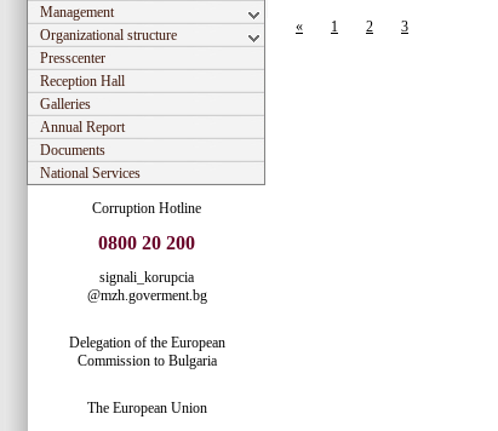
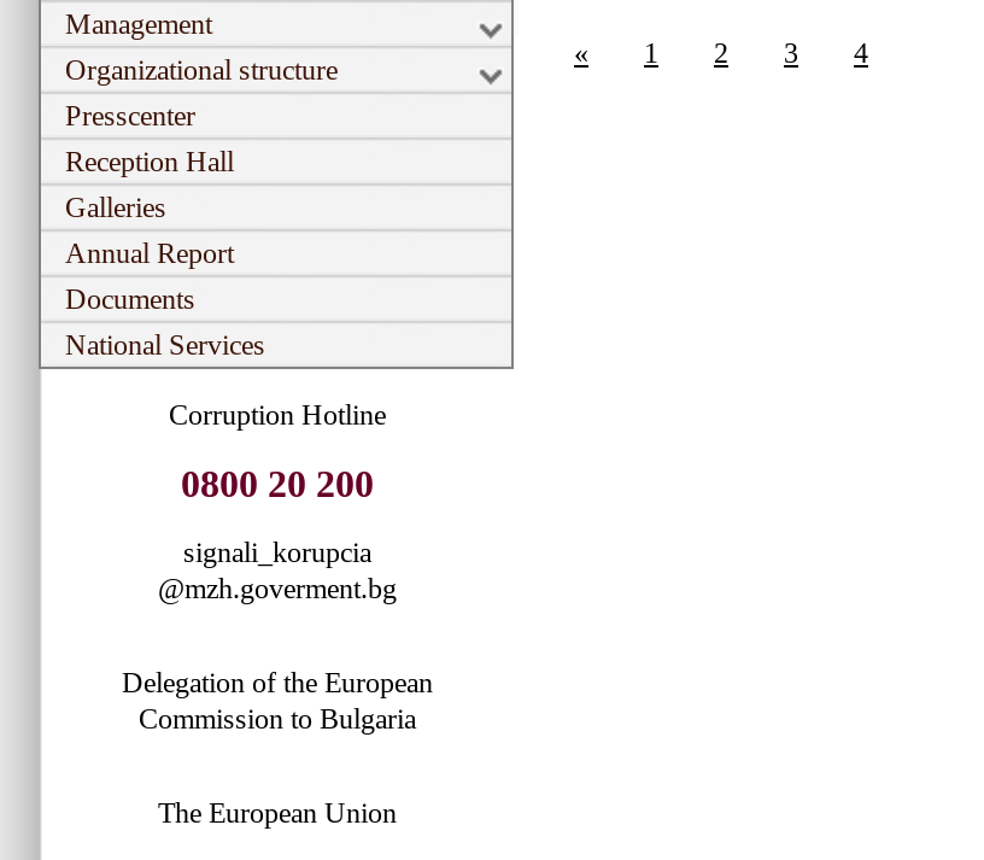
none -> [854,36,868,70] 4

